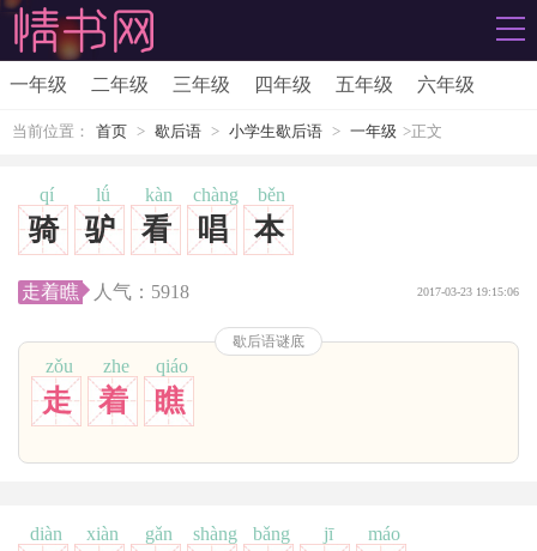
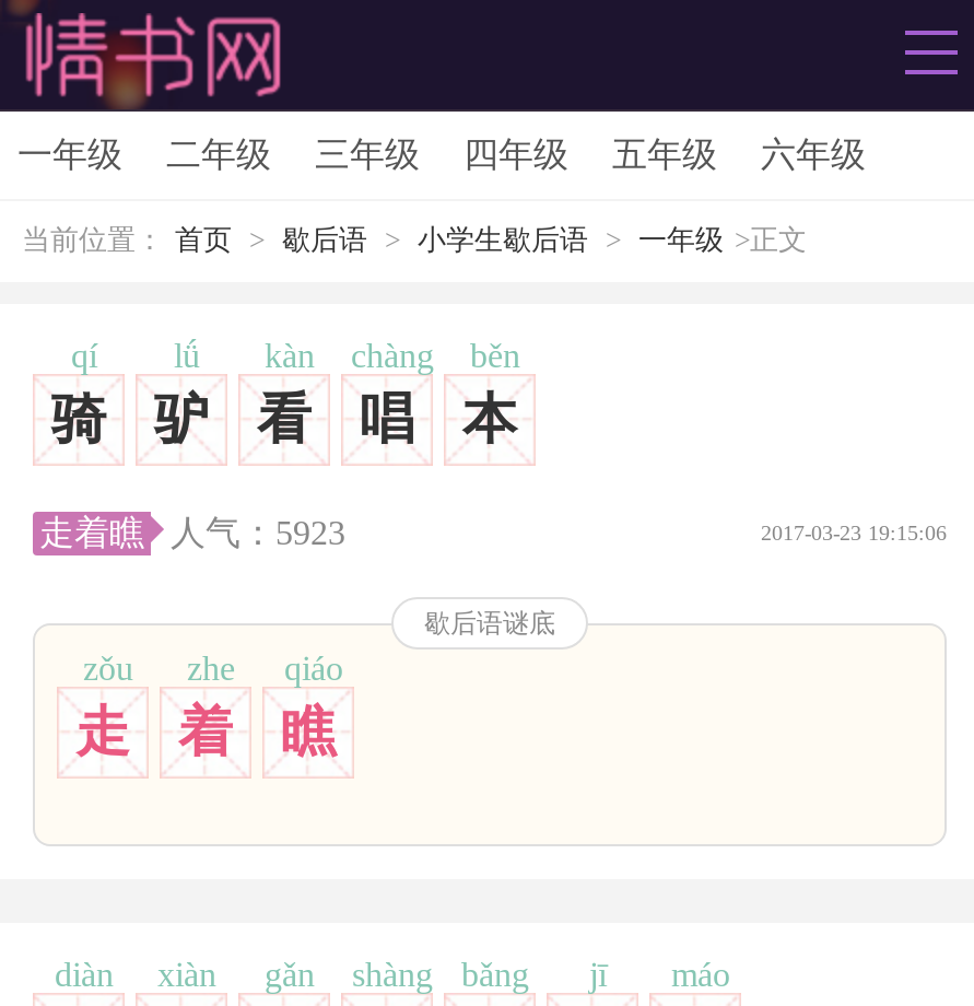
[93,281,189,302] 人气：5918 -> [171,514,345,551] 人气：5923

